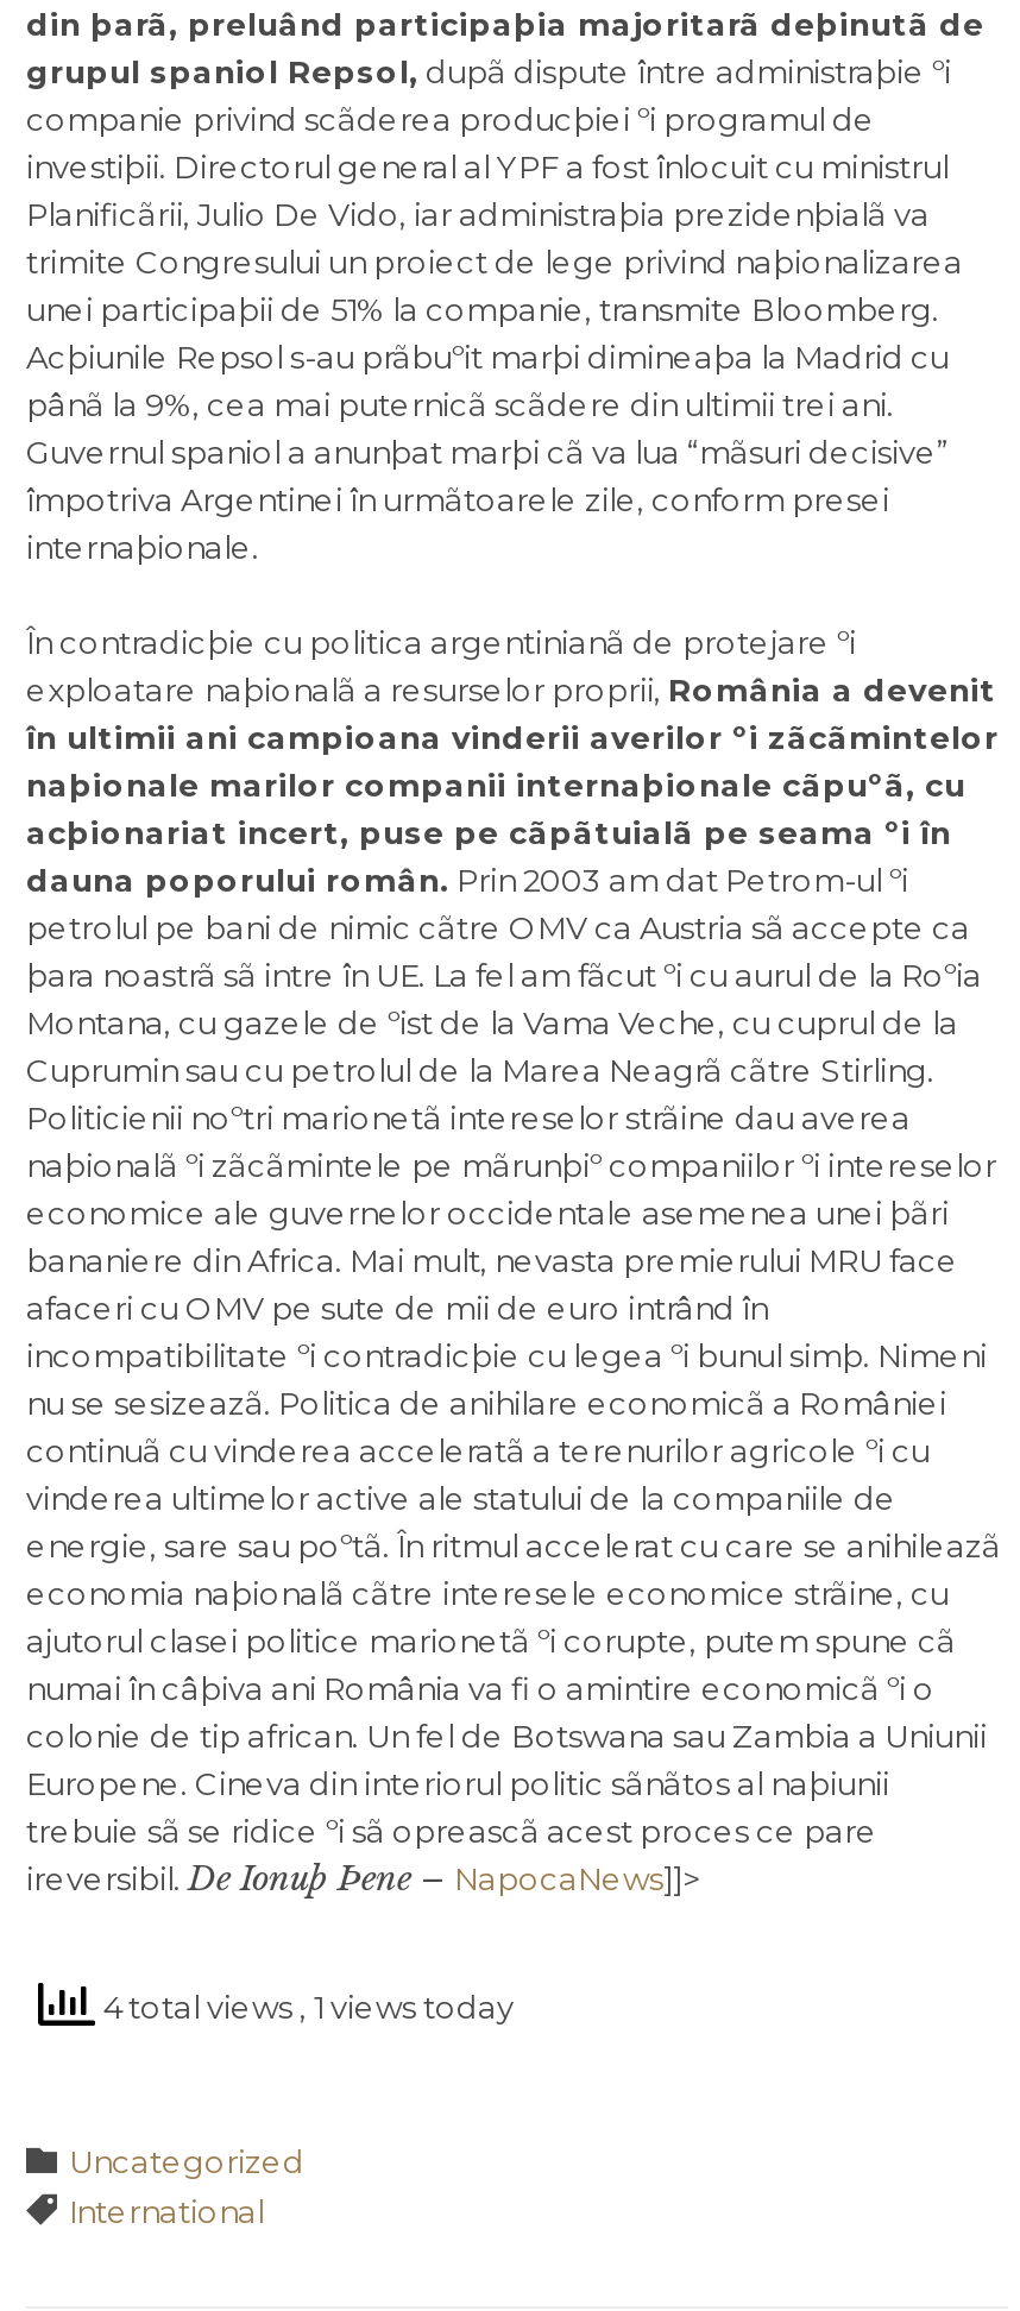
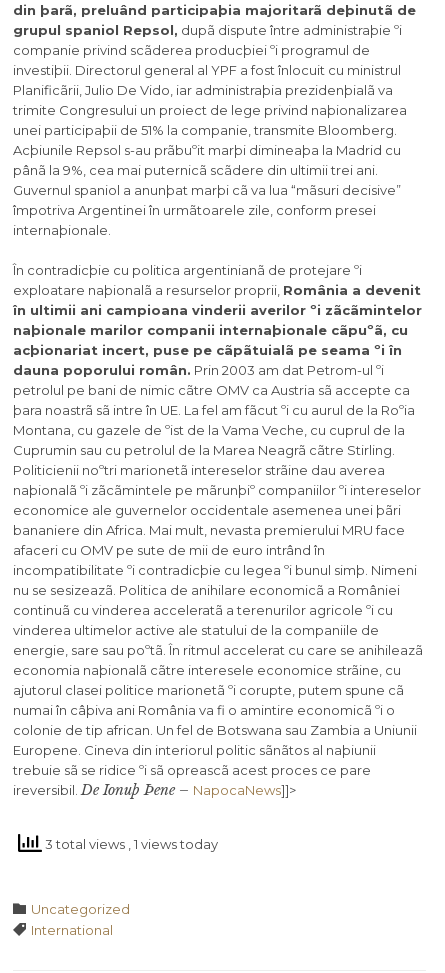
[95,1987,514,2025] 4 total views, 1 views today -> [42,836,218,852] 3 total views, 1 views today

